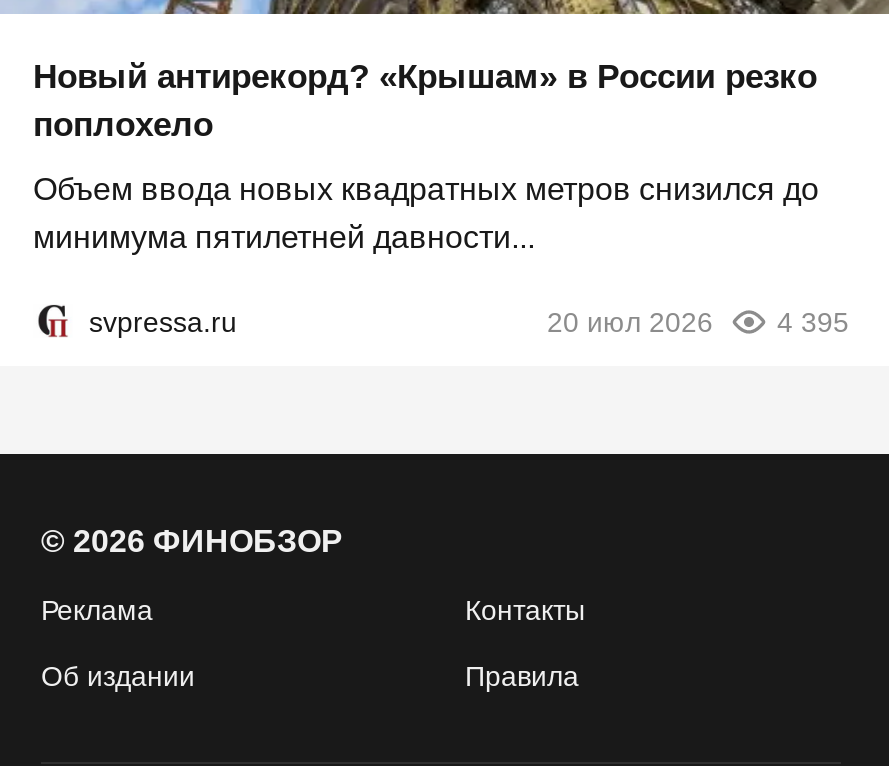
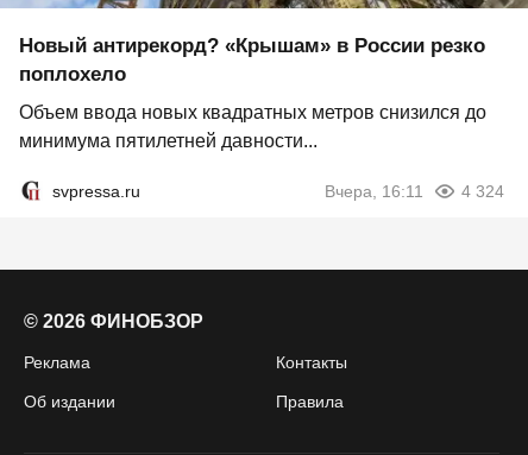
[547,305,849,337] 20 июл 2026 | 4 395 -> [325,181,504,200] Вчера, 16:11 | 4 324

